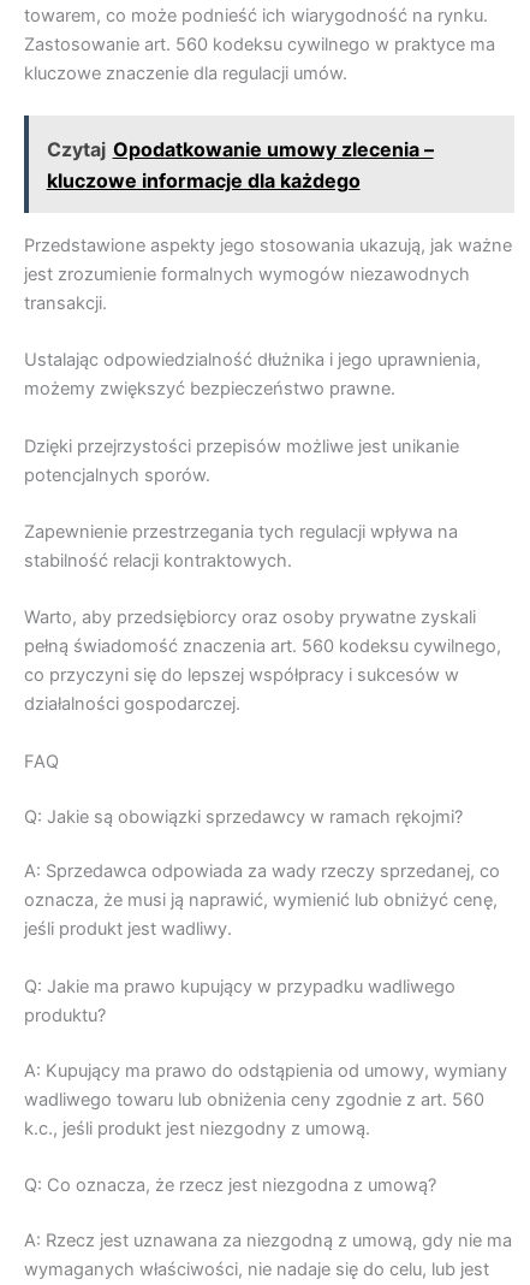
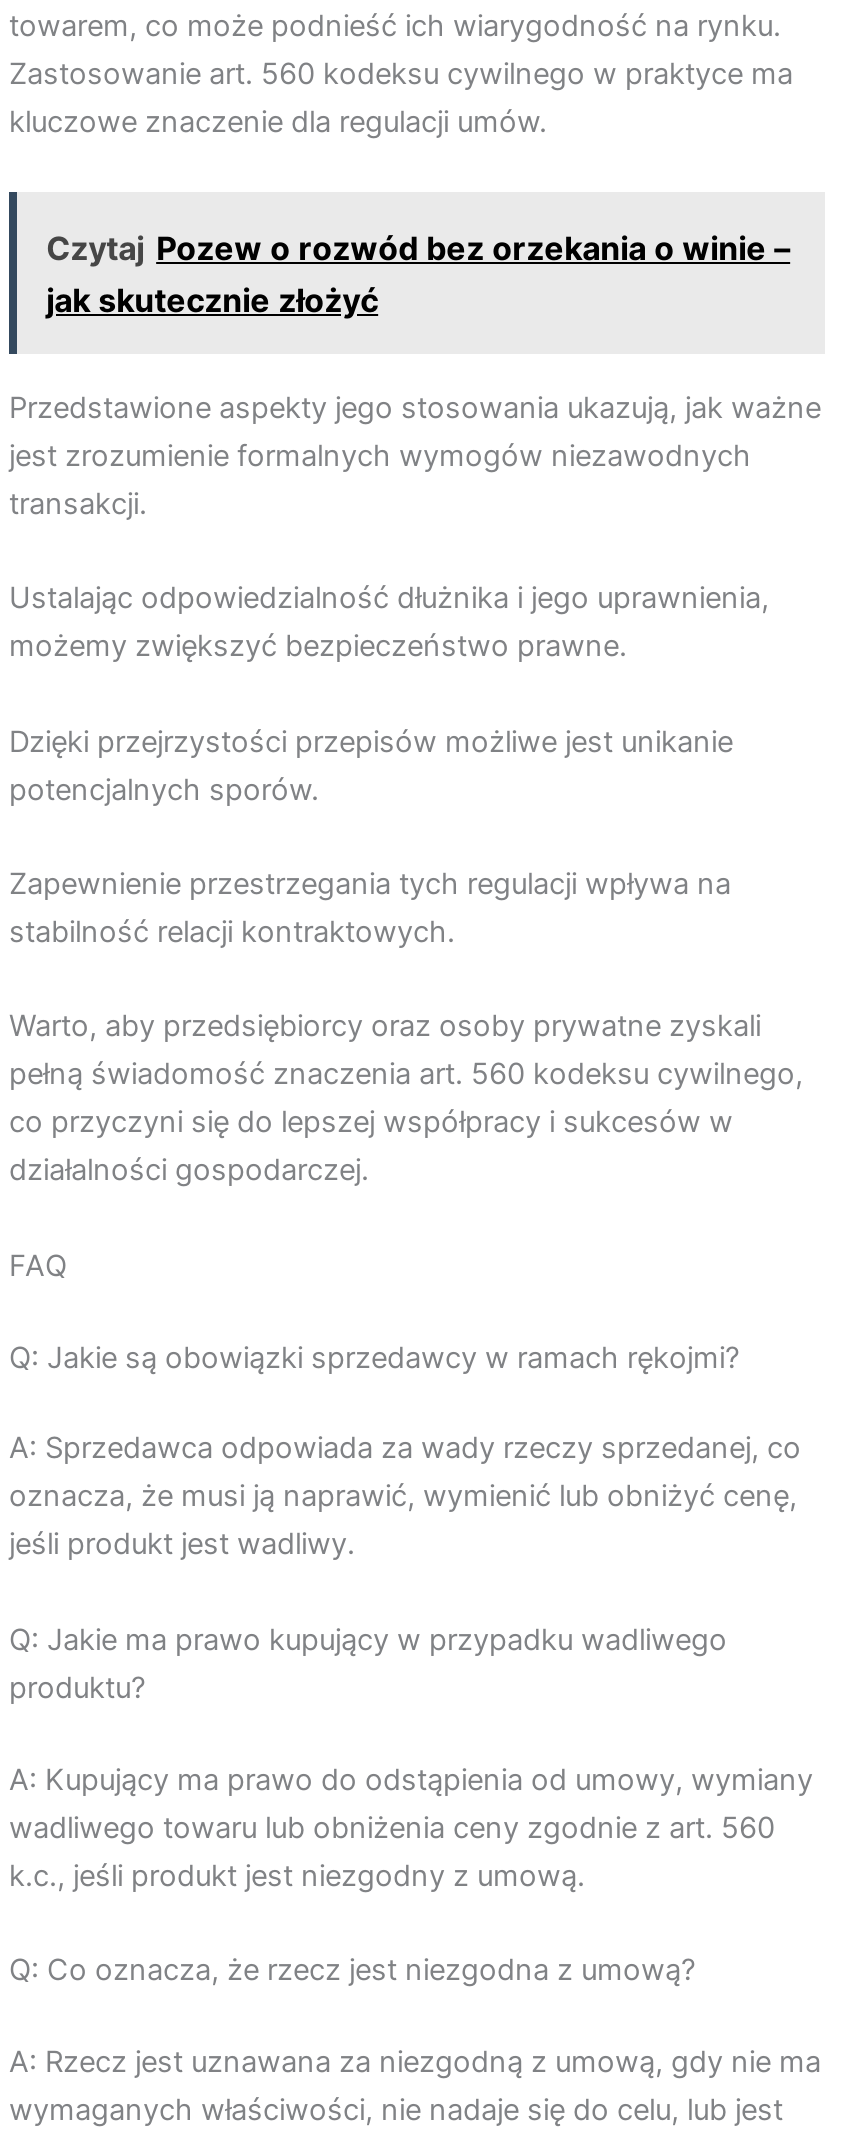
[46,137,433,192] Czytaj Opodatkowanie umowy zlecenia – | kluczowe informacje dla każdego -> [46,228,790,320] Czytaj Pozew o rozwód bez orzekania o winie – | jak skutecznie złożyć

